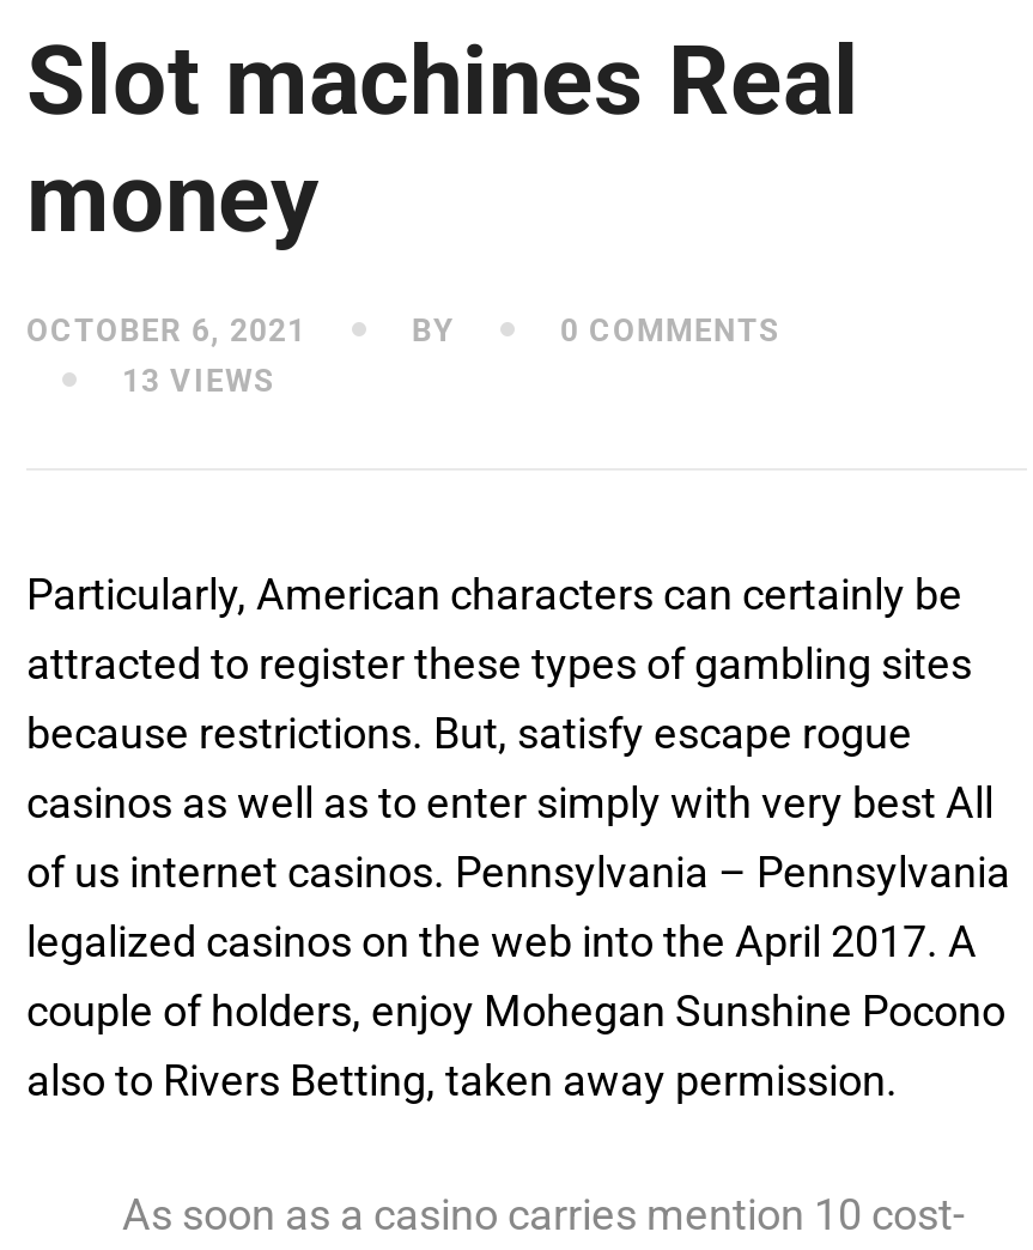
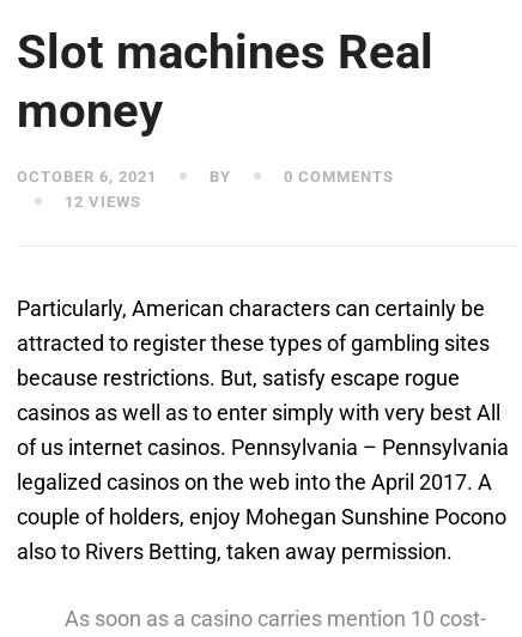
[113,363,275,399] 13 VIEWS -> [60,193,141,211] 12 VIEWS

